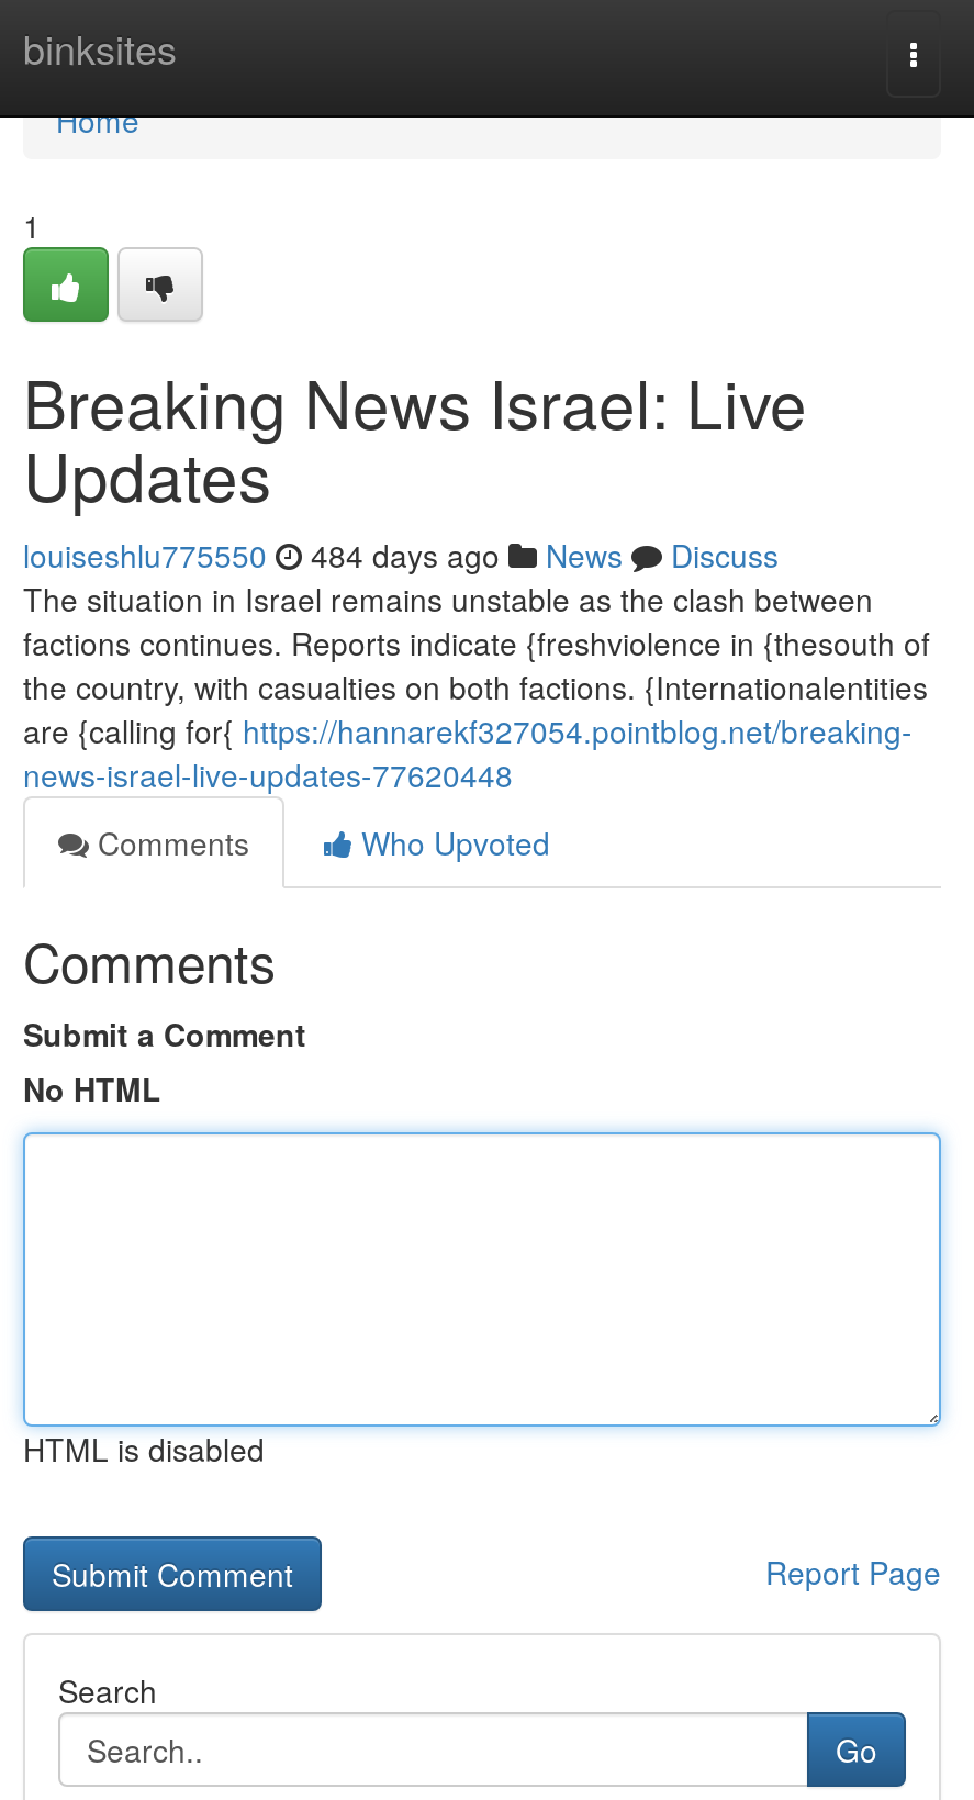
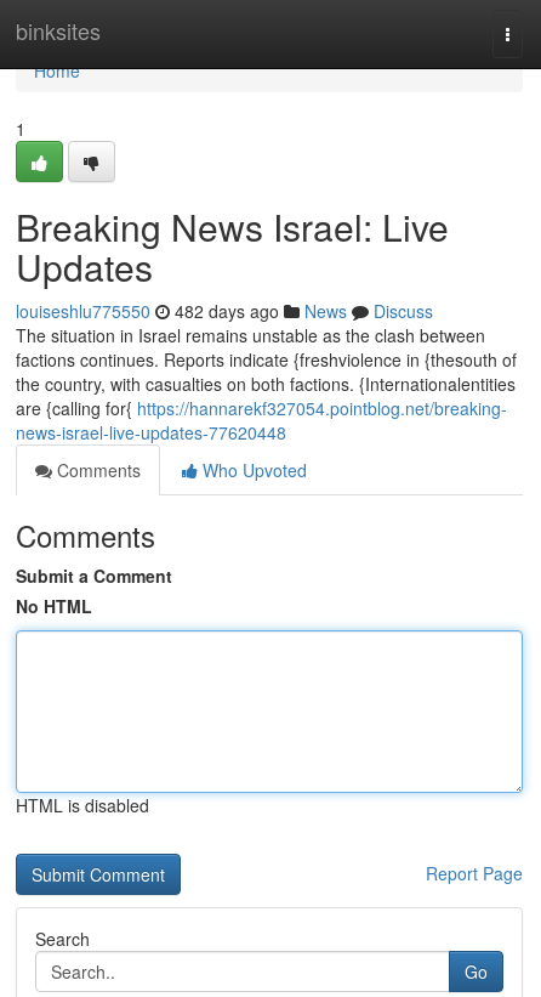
[23,533,779,577] louiseshlu775550 484 days ago News Discuss -> [16,299,433,323] louiseshlu775550 482 days ago News Discuss

